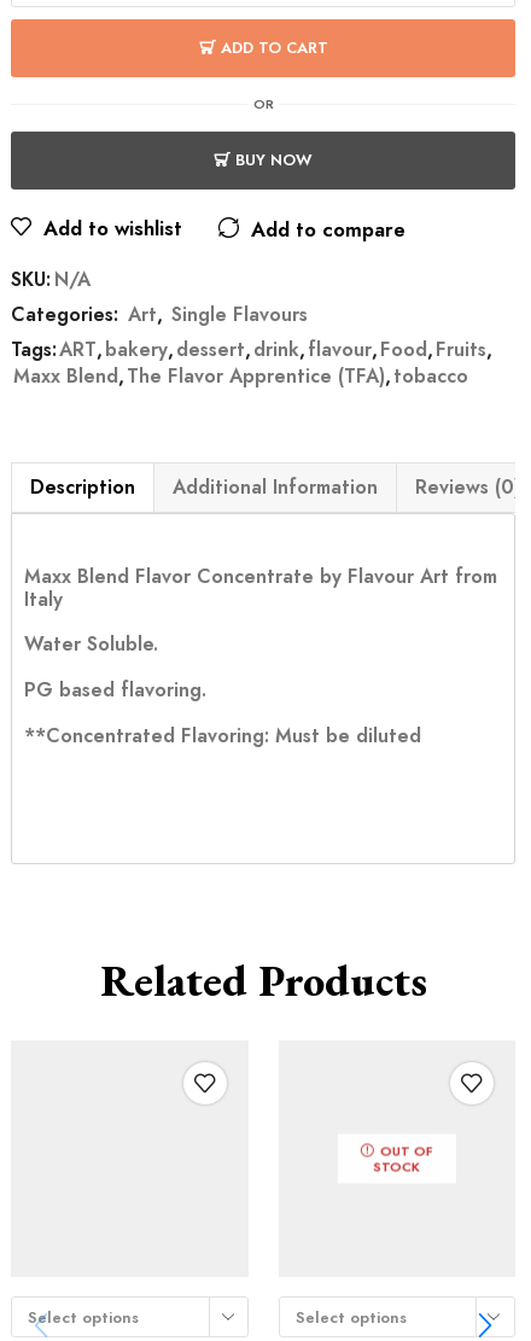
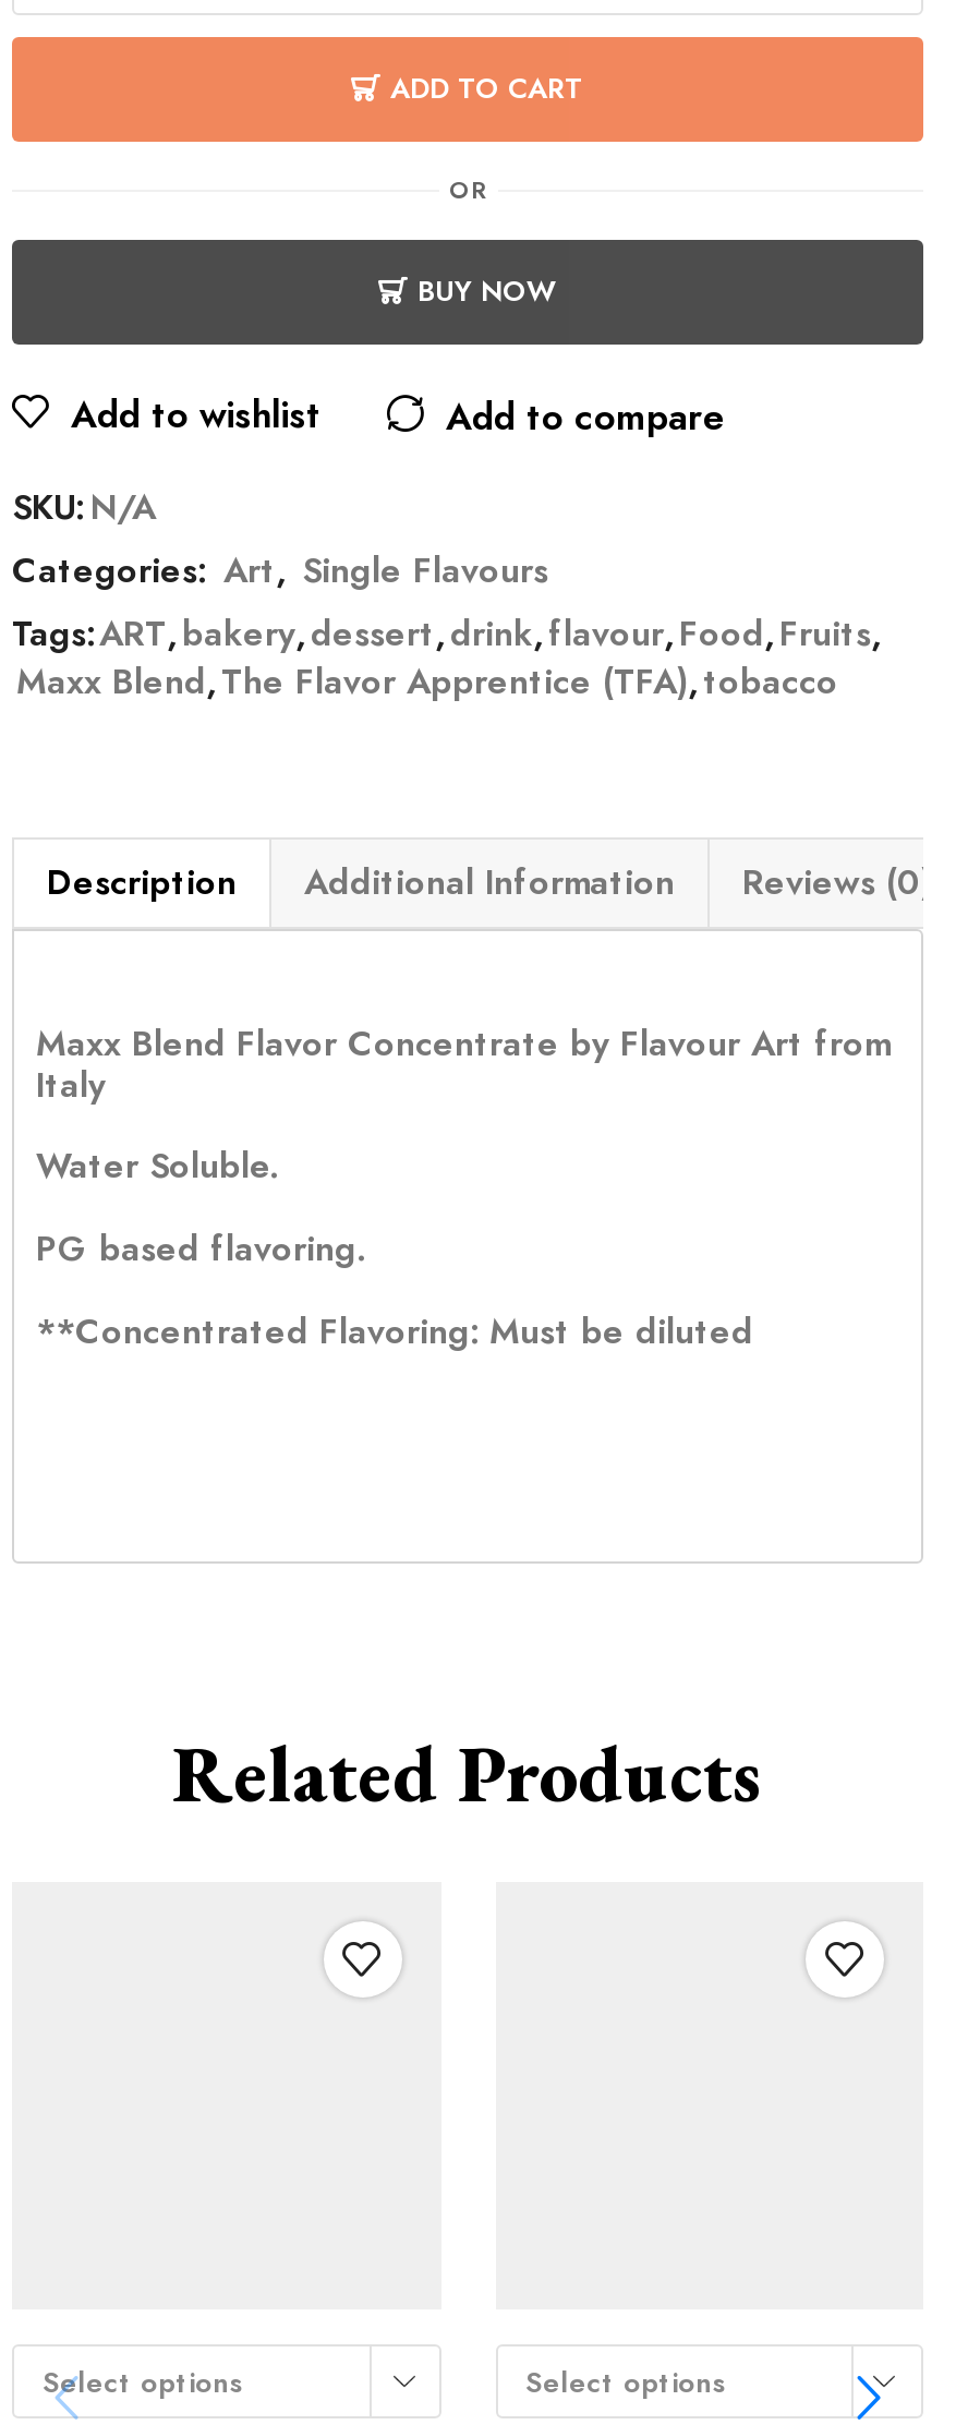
[373,1142,433,1177] OUT OF | STOCK -> none

